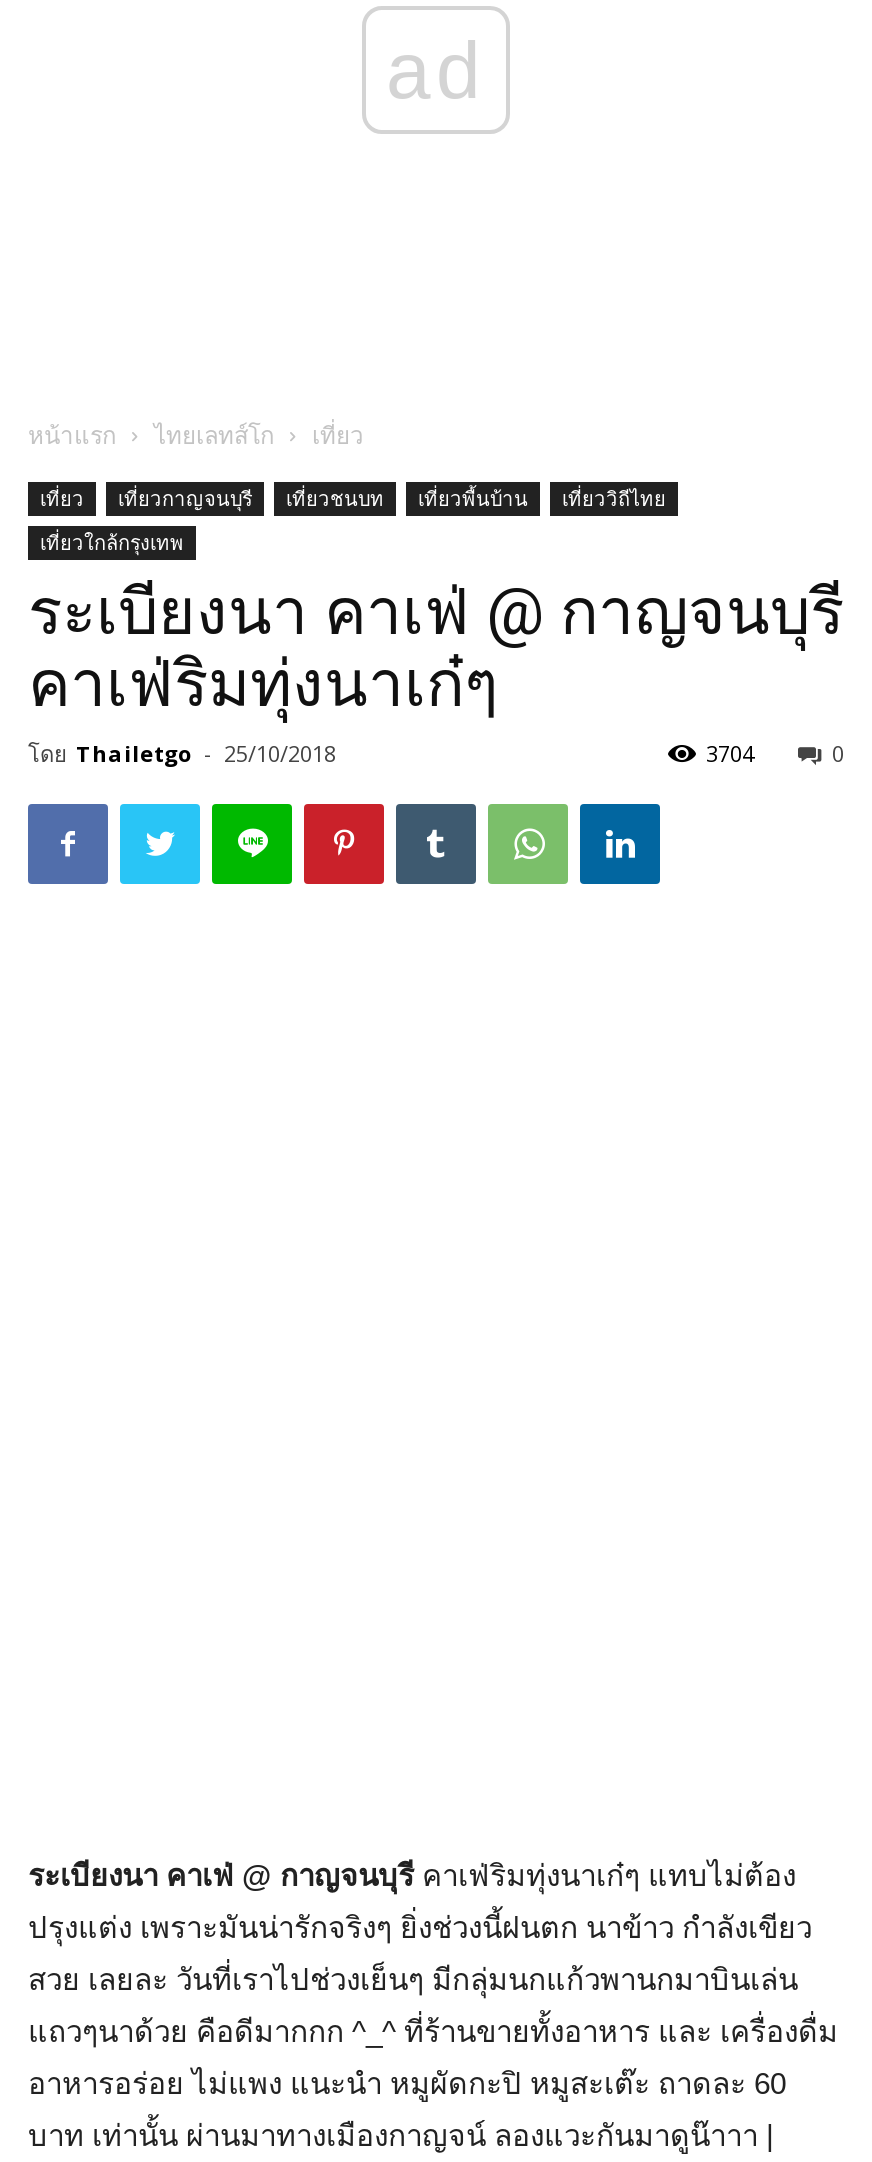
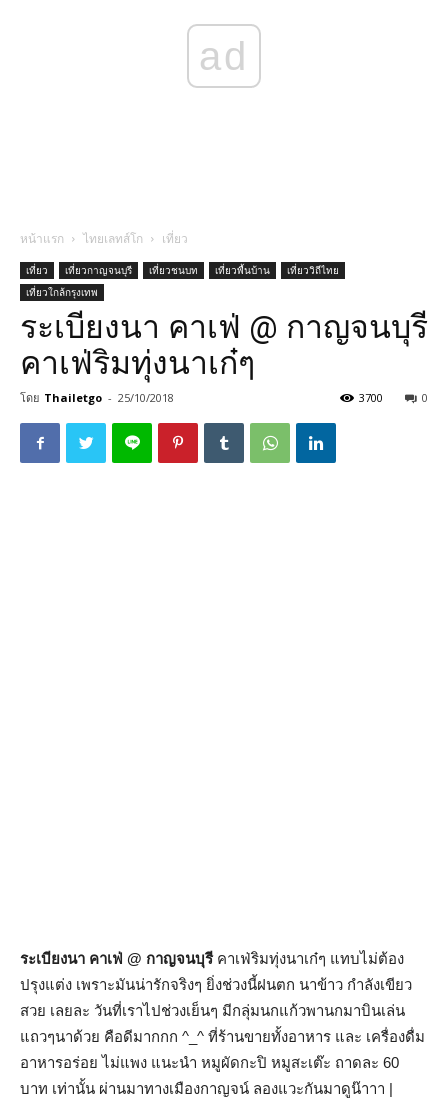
[706,738,754,768] 3704 -> [359,390,383,405] 3700

